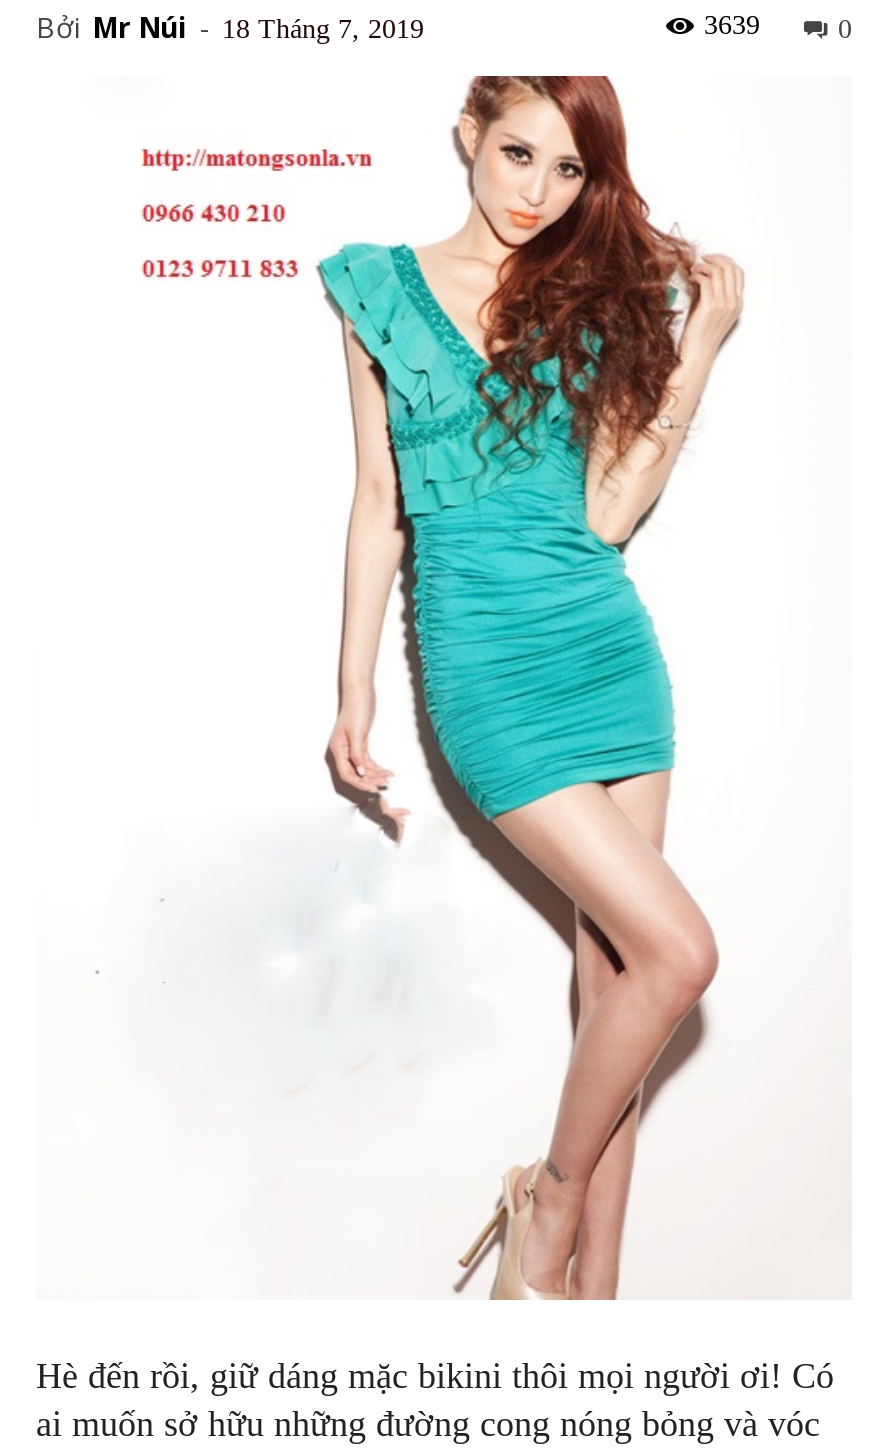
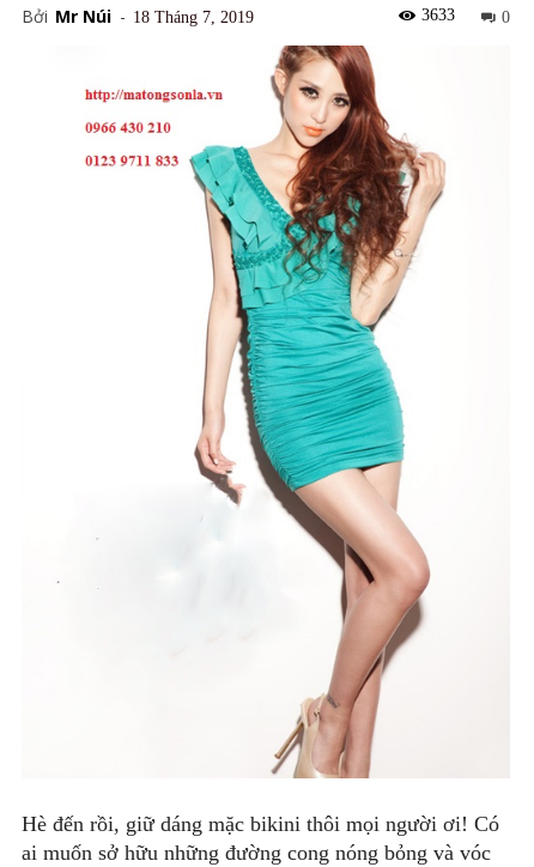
[704,10,760,40] 3639 -> [421,6,455,24] 3633

